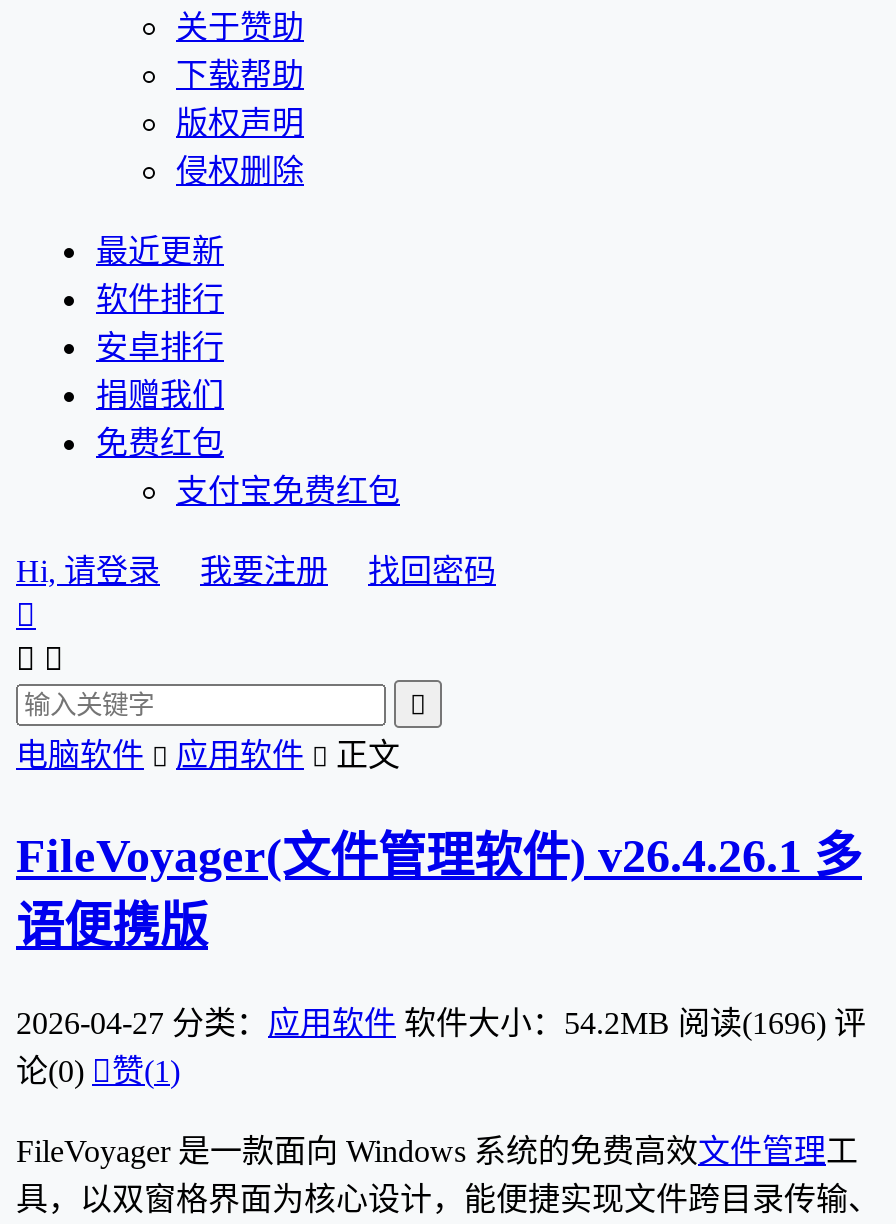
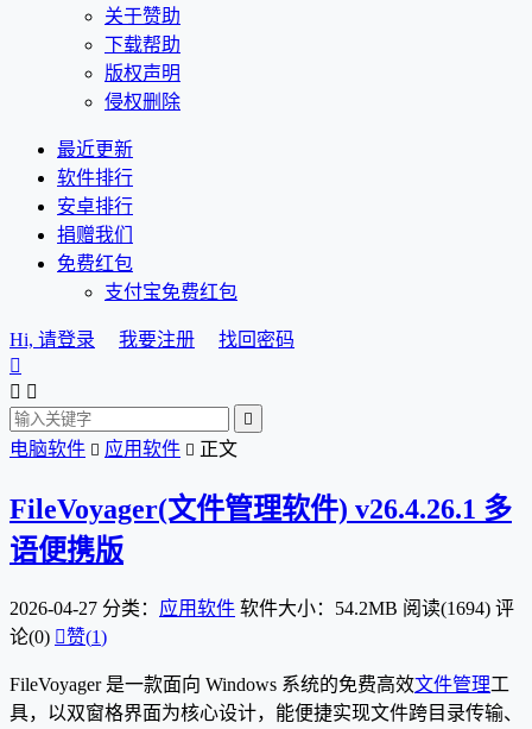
[16,1006,866,1040] 2026-04-27 分类：应用软件 软件大小：54.2MB 阅读(1696) 评 -> [9,598,514,618] 2026-04-27 分类：应用软件 软件大小：54.2MB 阅读(1694) 评

